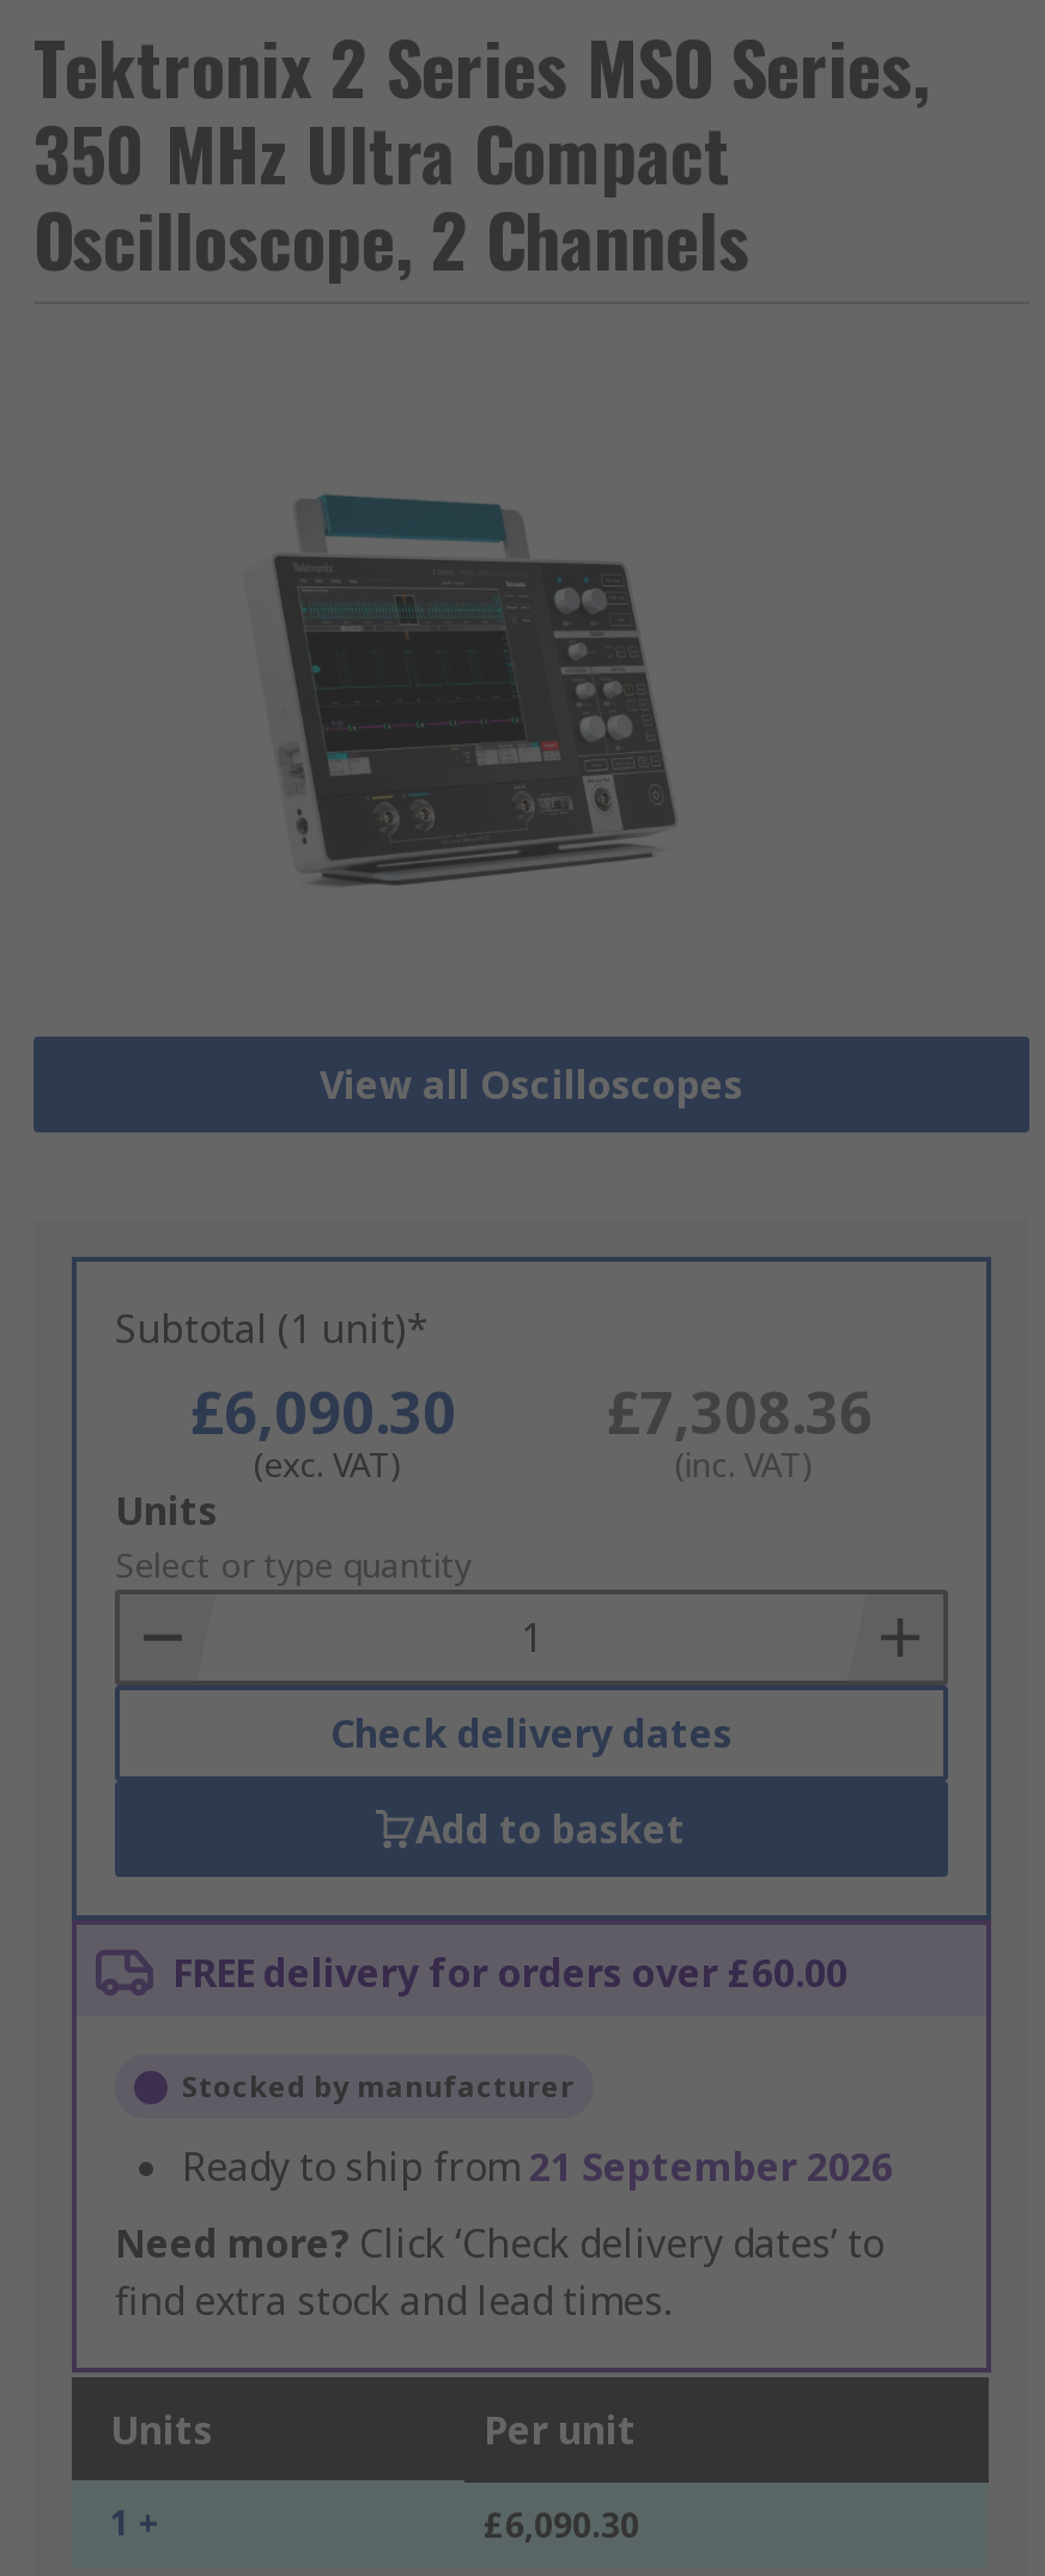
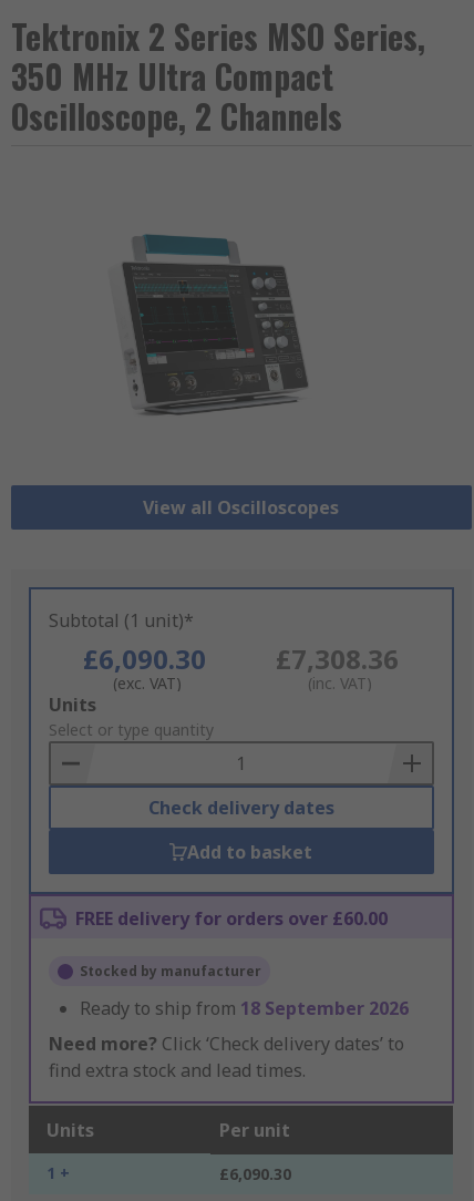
[182,2141,893,2194] Ready to ship from 21 September 2026 -> [80,997,409,1021] Ready to ship from 18 September 2026

